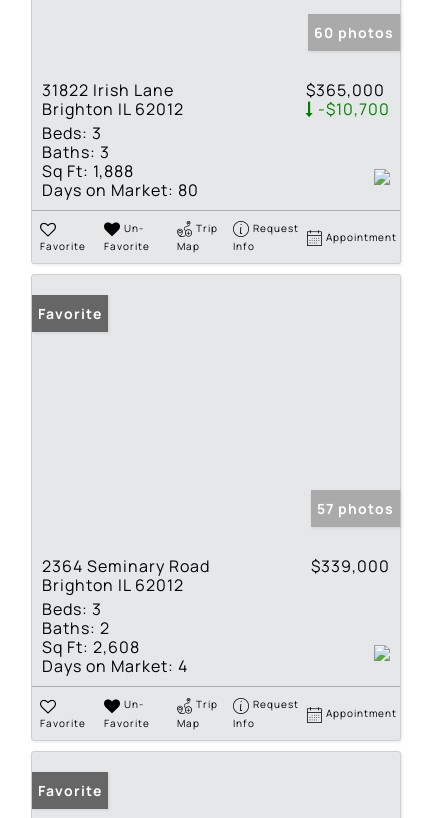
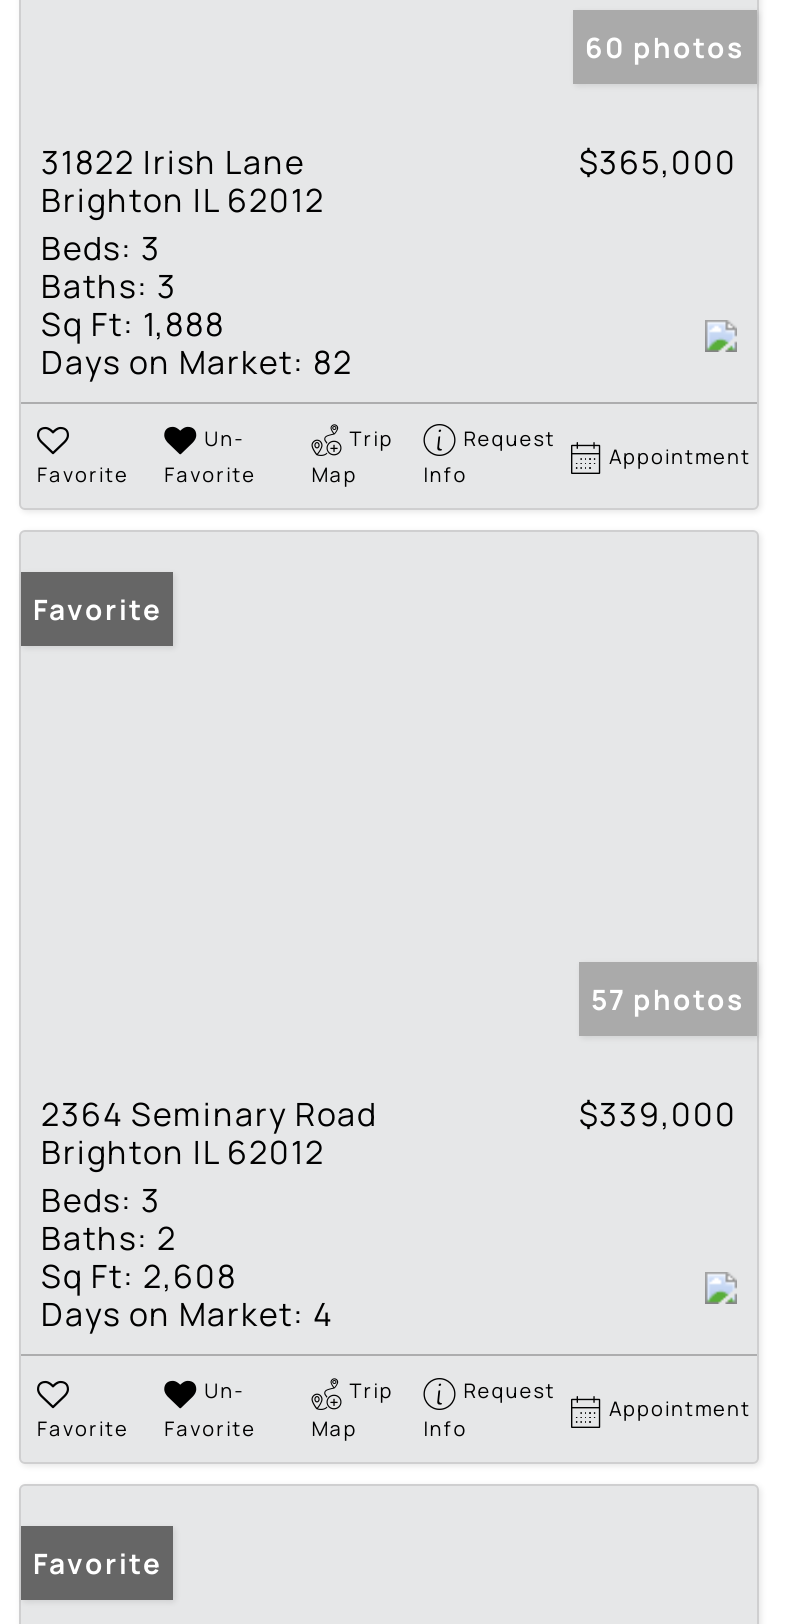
[314,98,390,120] -$10,700 -> none
[42,179,199,201] Days on Market: 80 -> [41,340,353,384] Days on Market: 82

